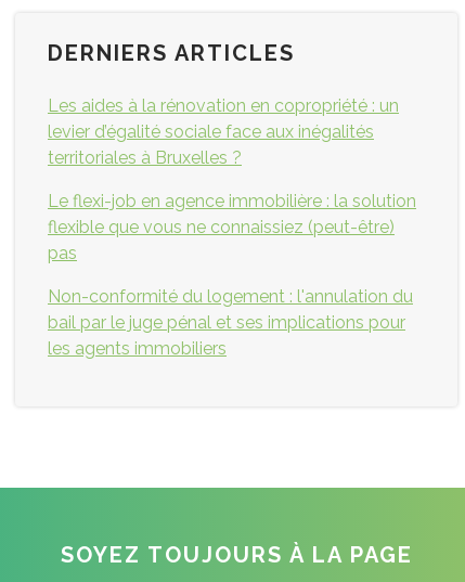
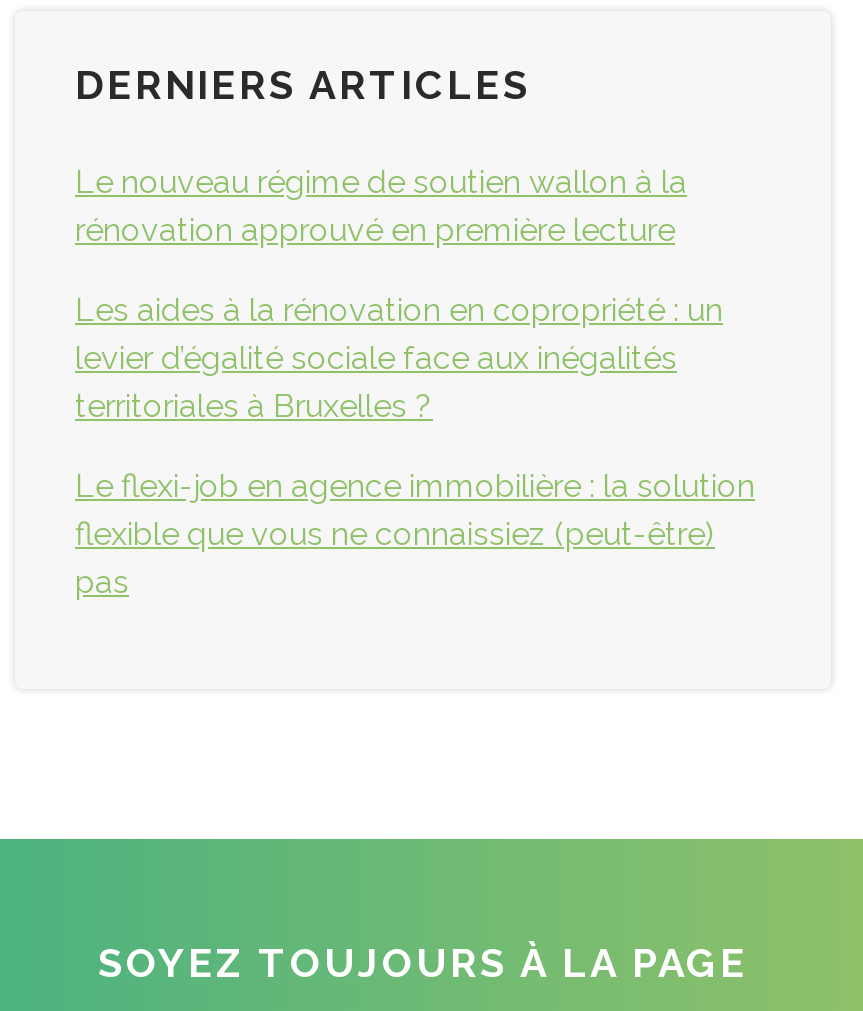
none -> [75,163,687,249] Le nouveau régime de soutien wallon à la | rénovation approuvé en première lecture
moved [48,95,416,263] -> [75,291,755,601]: Les aides à la rénovation en copropriété : un | levier d’égalité sociale face aux inégalités | territoriales à Bruxelles ? | Le flexi-job en agence immobilière : la solution | flexible que vous ne connaissiez (peut-être) | pas
[48,286,413,359] Non-conformité du logement : l'annulation du | bail par le juge pénal et ses implications pour | les agents immobiliers -> none

